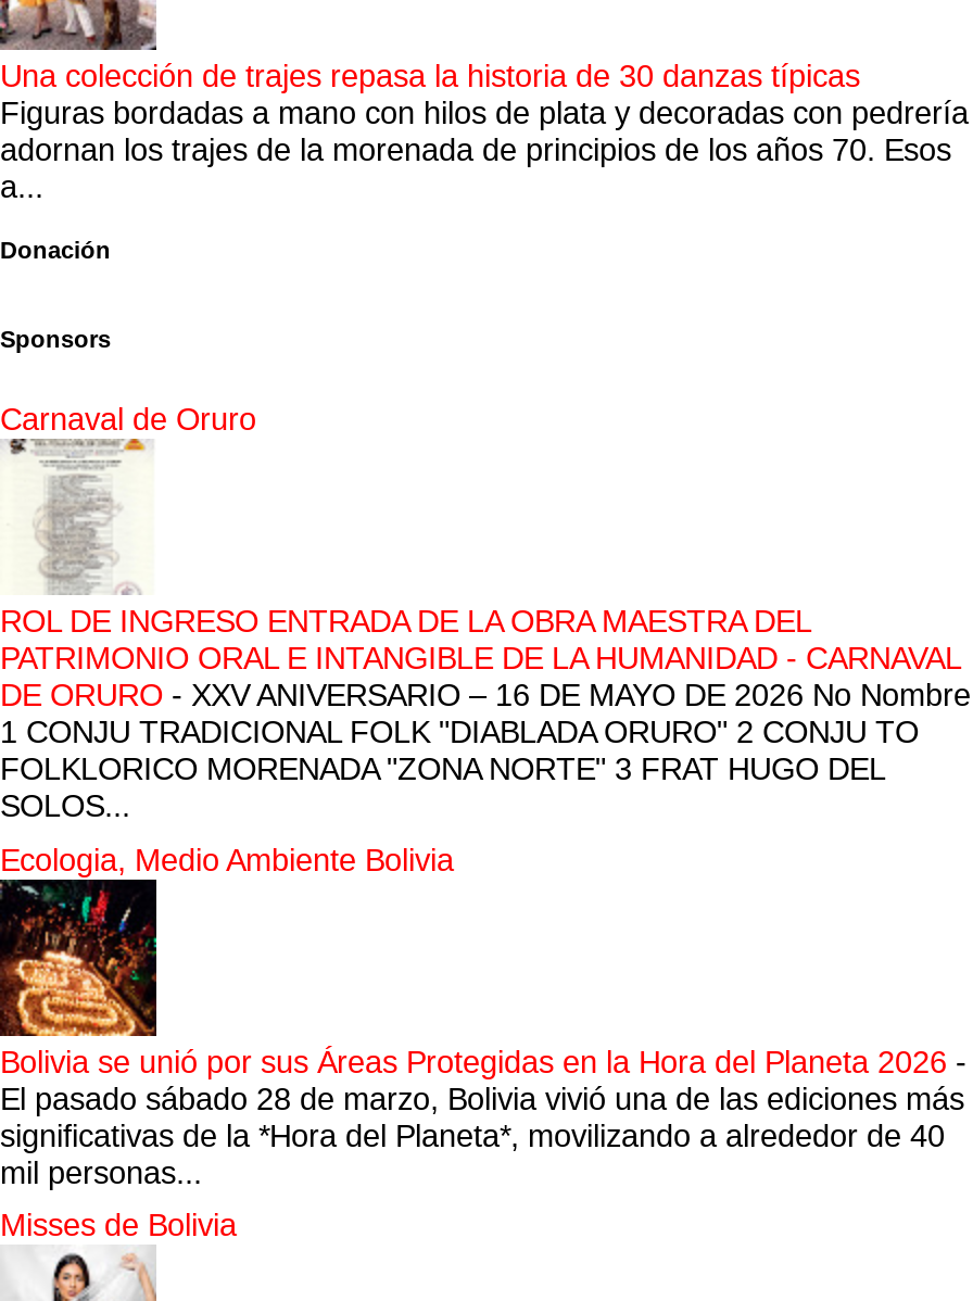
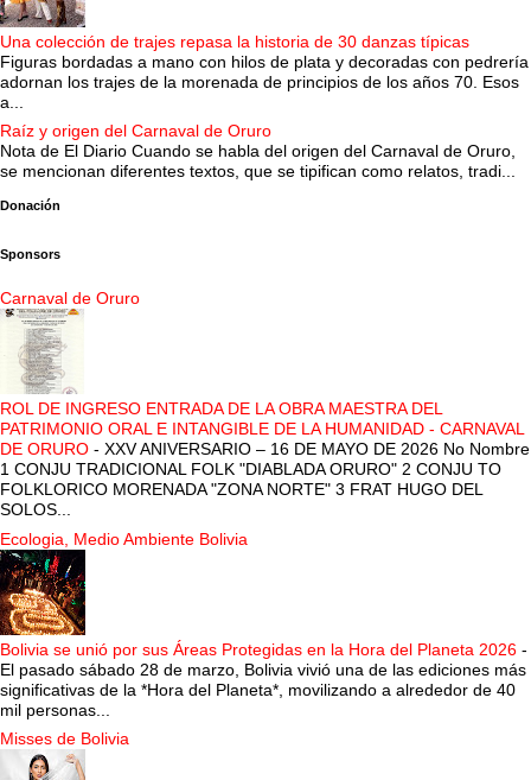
none -> [0,122,516,181] Raíz y origen del Carnaval de Oruro | Nota de El Diario Cuando se habla del origen del Carnaval de Oruro, | se mencionan diferentes textos, que se tipifican como relatos, tradi...

